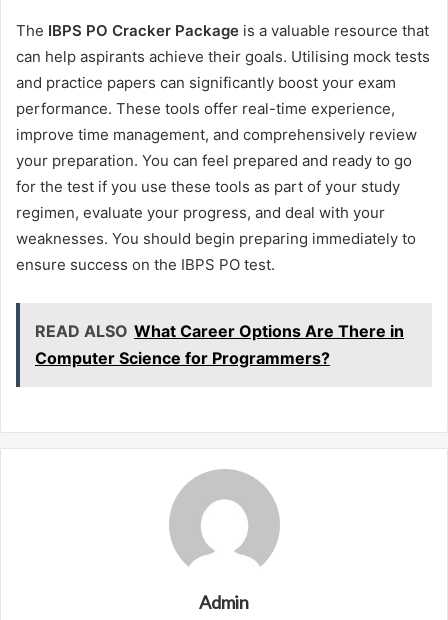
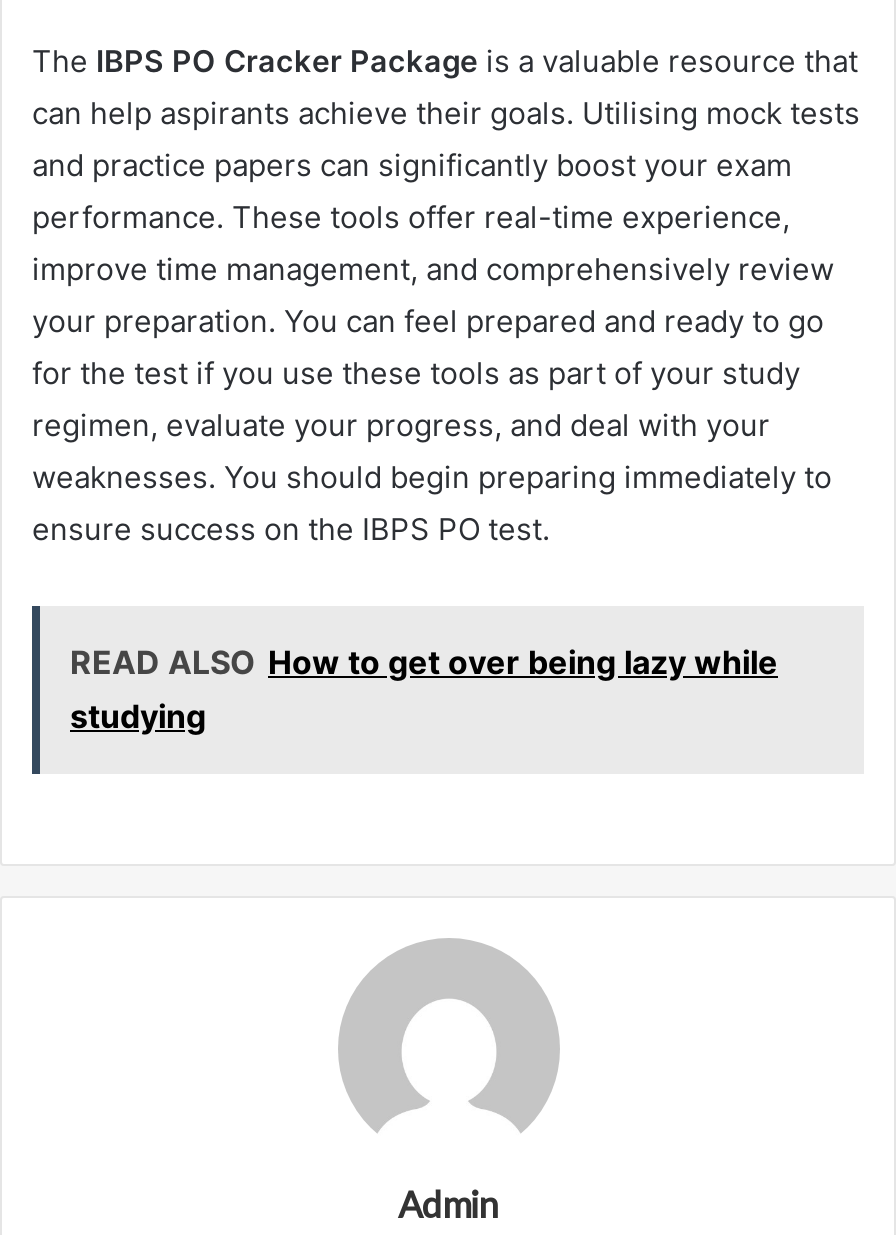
[35,321,404,368] READ ALSO What Career Options Are There in | Computer Science for Programmers? -> [70,643,778,737] READ ALSO How to get over being lazy while | studying

